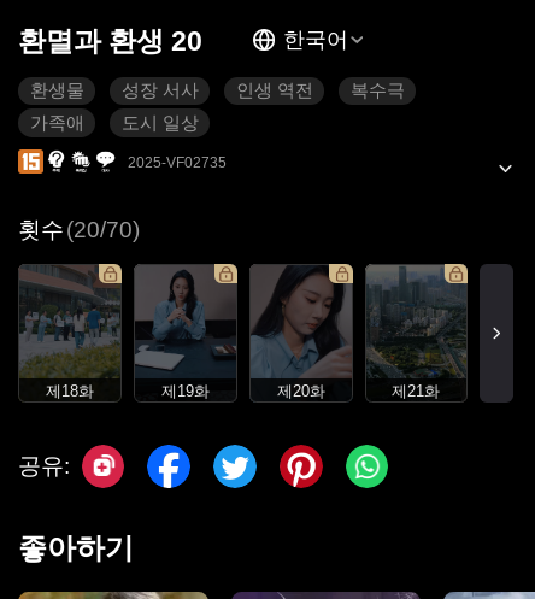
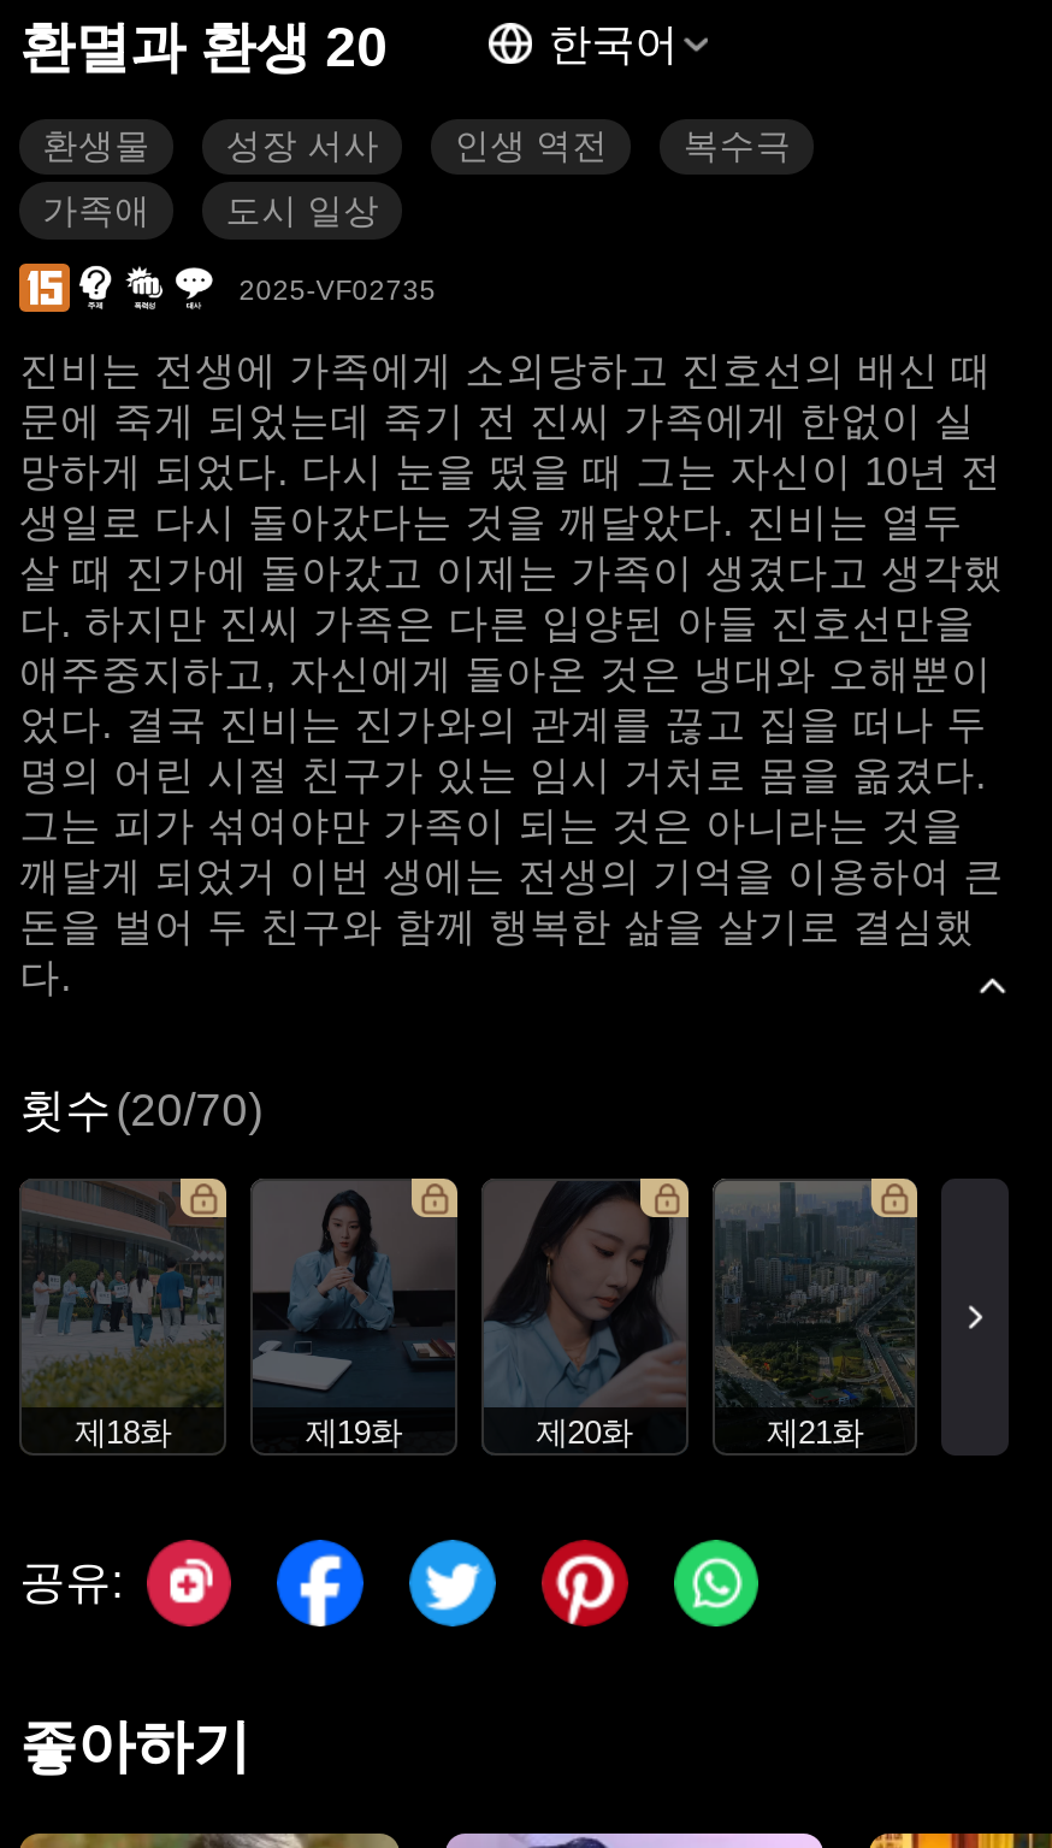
none -> [19,349,1004,1001] 진비는 전생에 가족에게 소외당하고 진호선의 배신 때 | 문에 죽게 되었는데 죽기 전 진씨 가족에게 한없이 실 | 망하게 되었다. 다시 눈을 떴을 때 그는 자신이 10년 전 | 생일로 다시 돌아갔다는 것을 깨달았다. 진비는 열두 | 살 때 진가에 돌아갔고 이제는 가족이 생겼다고 생각했 | 다. 하지만 진씨 가족은 다른 입양된 아들 진호선만을 | 애주중지하고, 자신에게 돌아온 것은 냉대와 오해뿐이 | 었다. 결국 진비는 진가와의 관계를 끊고 집을 떠나 두 | 명의 어린 시절 친구가 있는 임시 거처로 몸을 옮겼다. | 그는 피가 섞여야만 가족이 되는 것은 아니라는 것을 | 깨달게 되었거 이번 생에는 전생의 기억을 이용하여 큰 | 돈을 벌어 두 친구와 함께 행복한 삶을 살기로 결심했 | 다.

